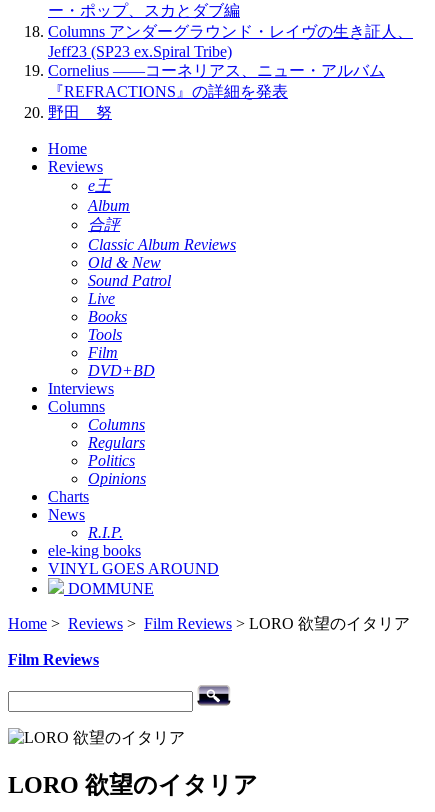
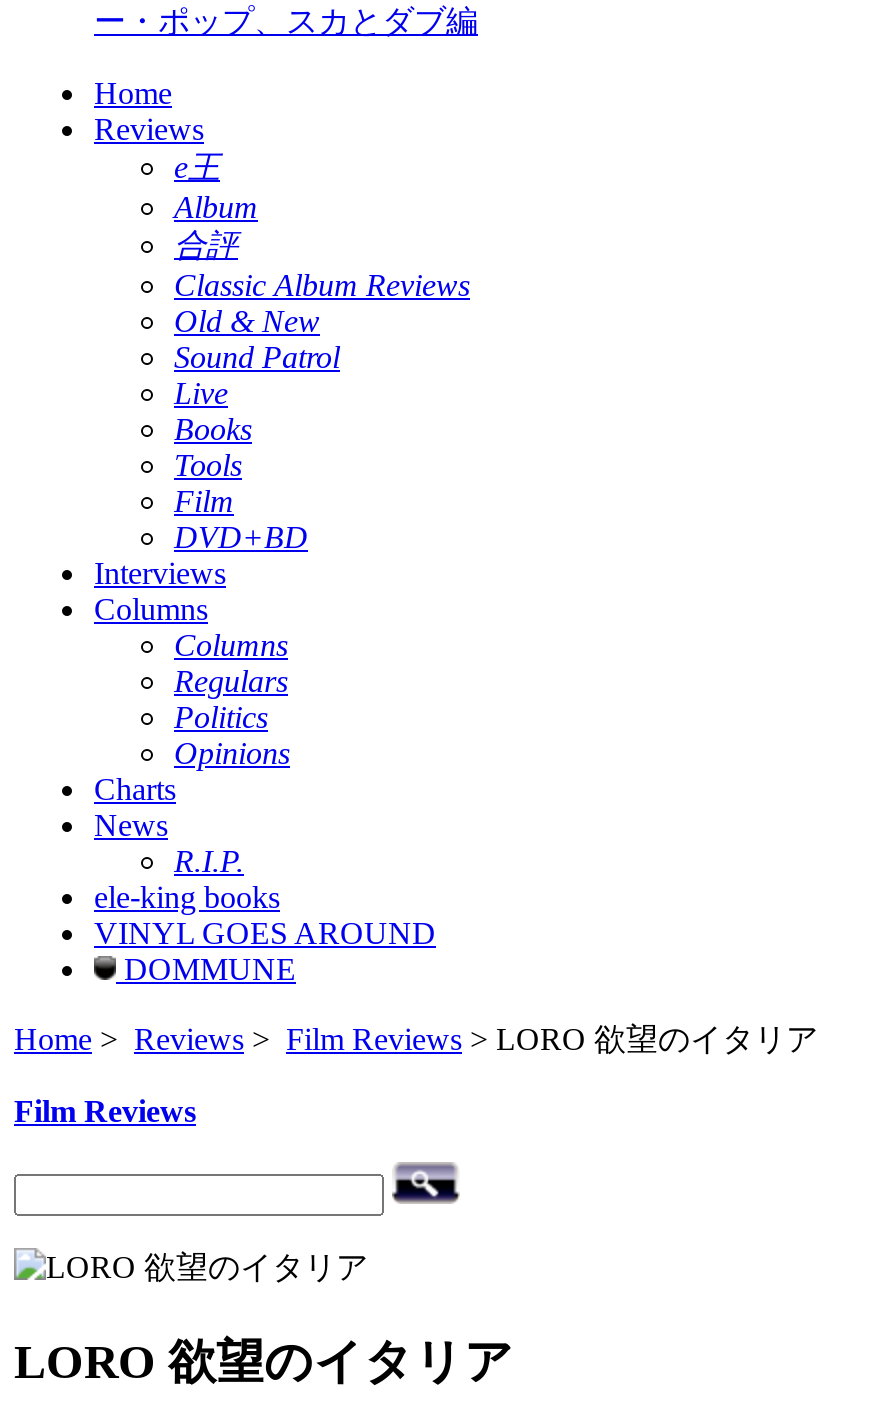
[48,23,413,121] Columns アンダーグラウンド・レイヴの生き証人、 | Jeff23 (SP23 ex.Spiral Tribe) | Cornelius ——コーネリアス、ニュー・アルバム | 『REFRACTIONS』の詳細を発表 | 野田 努 -> none

